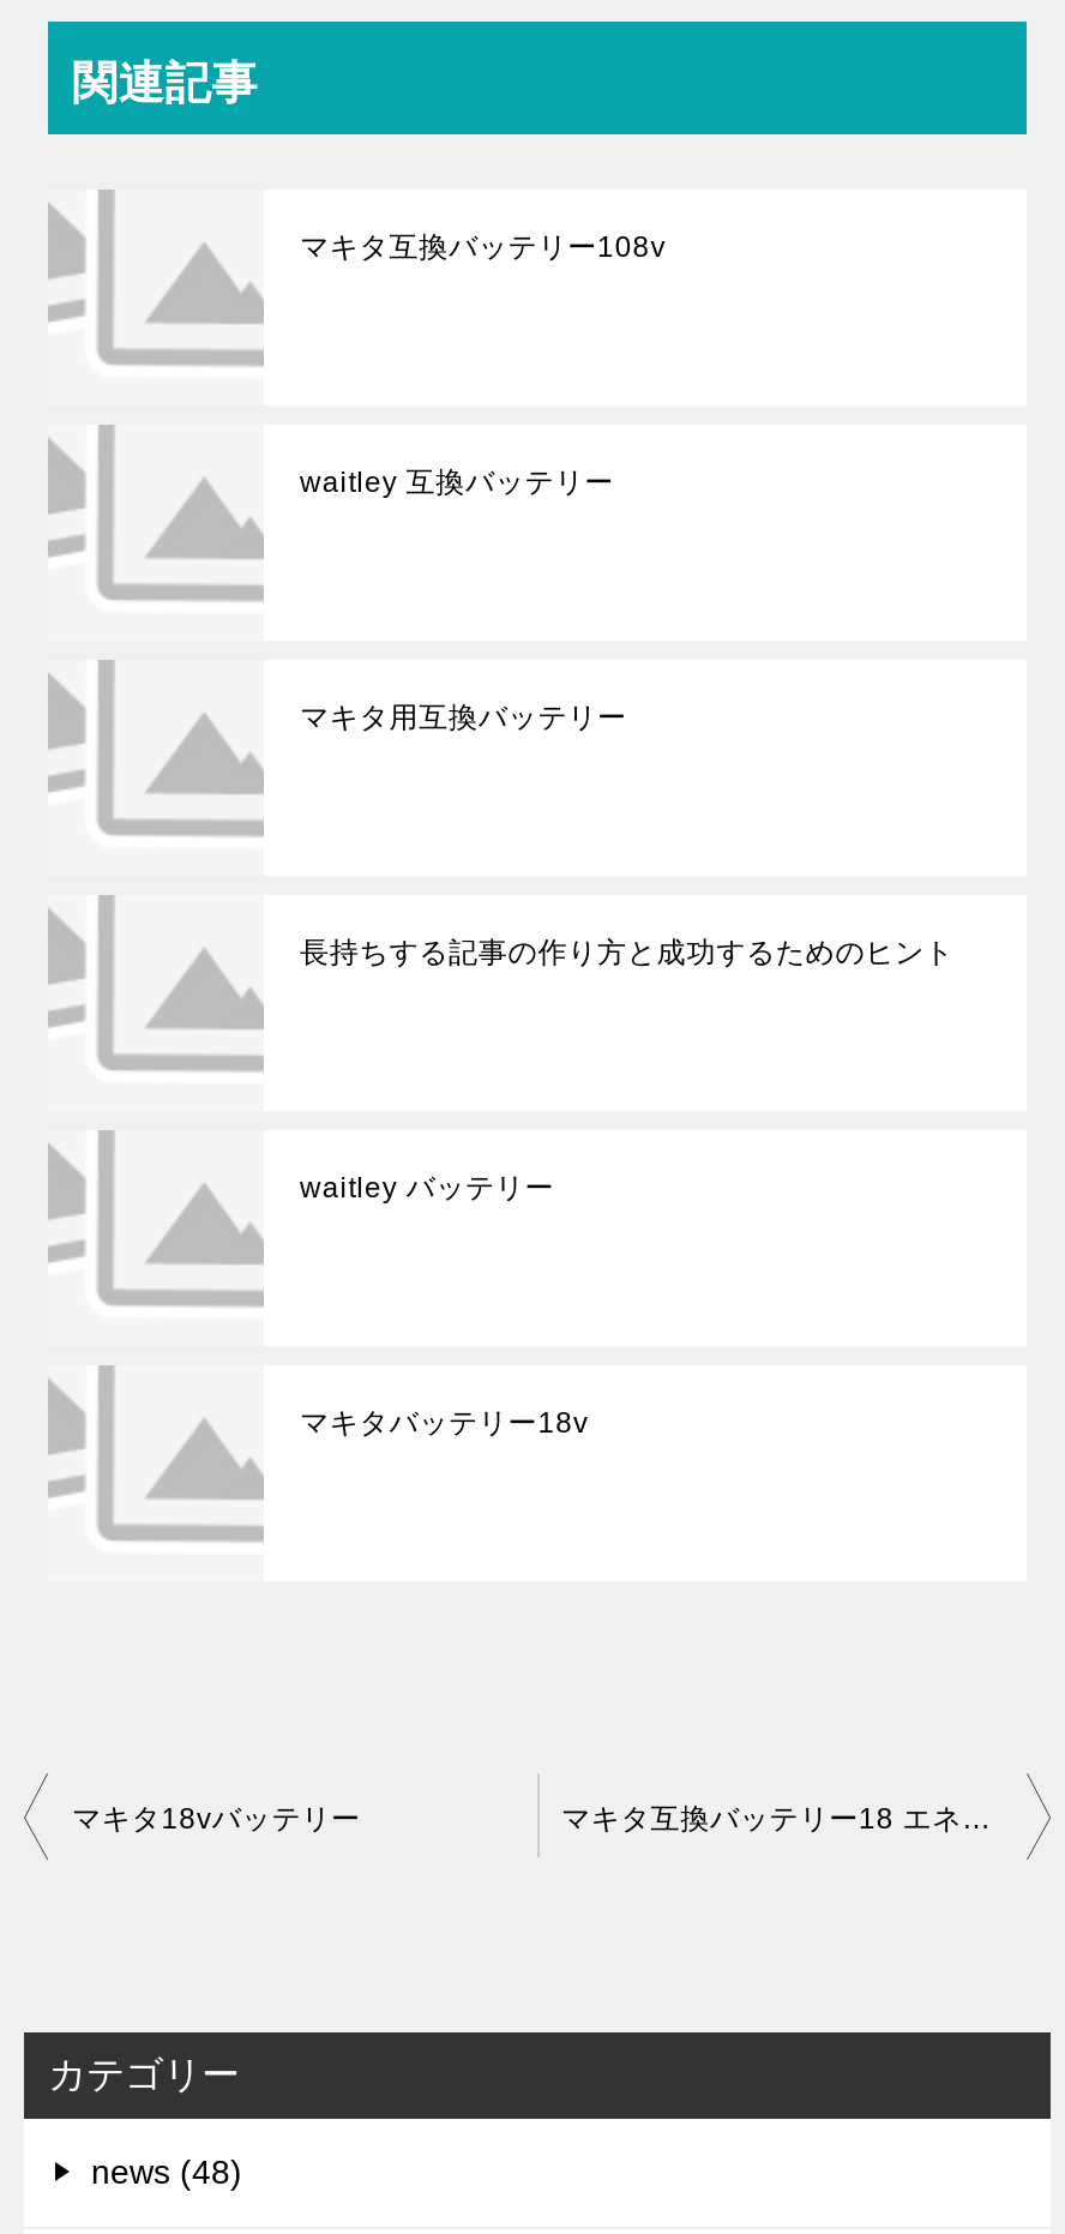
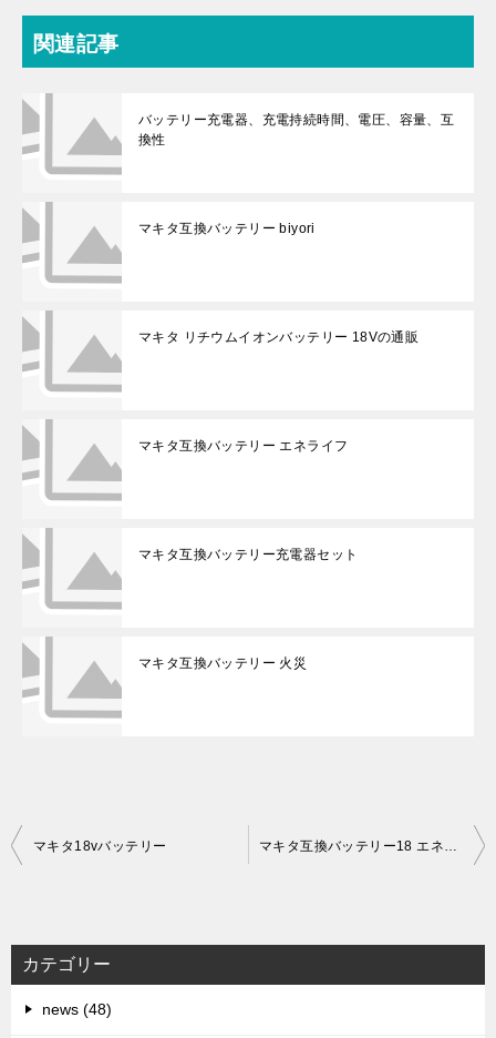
[300,230,666,264] マキタ互換バッテリー108v -> [138,112,454,147] バッテリー充電器、充電持続時間、電圧、容量、互 | 換性
[300,466,614,499] waitley 互換バッテリー -> [138,221,315,236] マキタ互換バッテリー biyori
[300,701,627,734] マキタ用互換バッテリー -> [138,329,419,345] マキタ リチウムイオンバッテリー 18Vの通販
[300,936,954,969] 長持ちする記事の作り方と成功するためのヒント -> [138,438,348,454] マキタ互換バッテリー エネライフ
[300,1171,555,1205] waitley バッテリー -> [138,547,358,562] マキタ互換バッテリー充電器セット
[300,1406,589,1440] マキタバッテリー18v -> [138,655,307,671] マキタ互換バッテリー 火災

